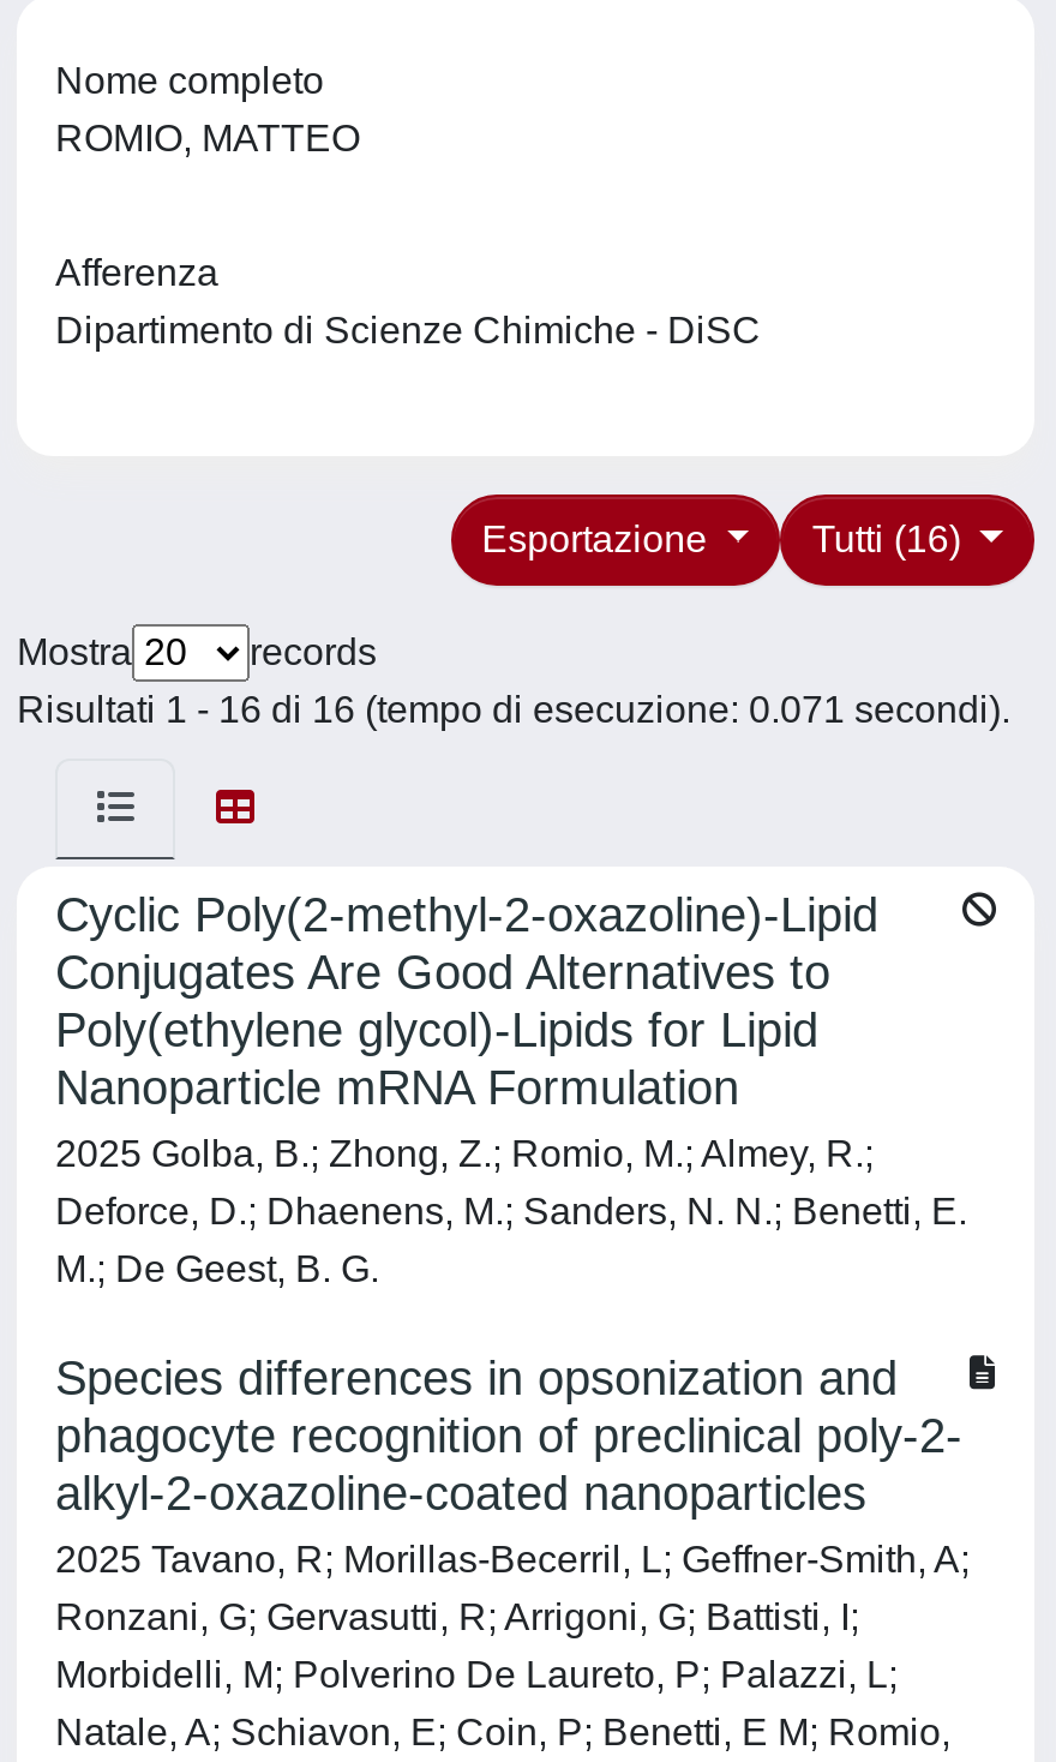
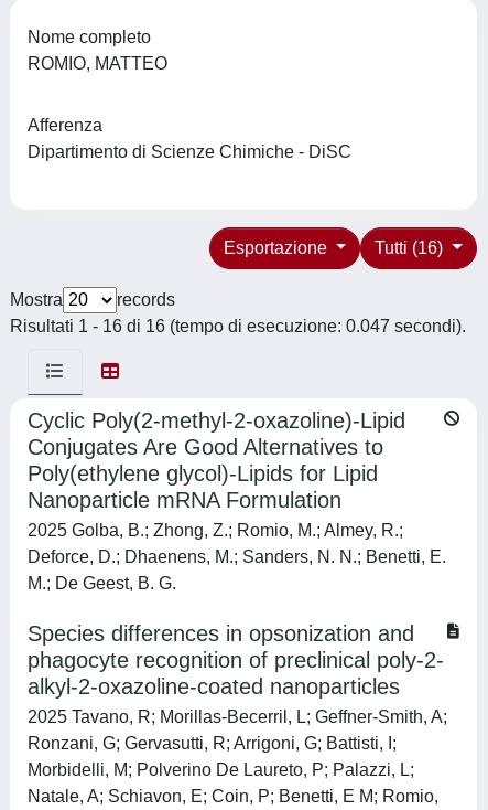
[17,689,1010,730] Risultati 1 - 16 di 16 (tempo di esecuzione: 0.071 secondi). -> [10,317,466,335] Risultati 1 - 16 di 16 (tempo di esecuzione: 0.047 secondi).

